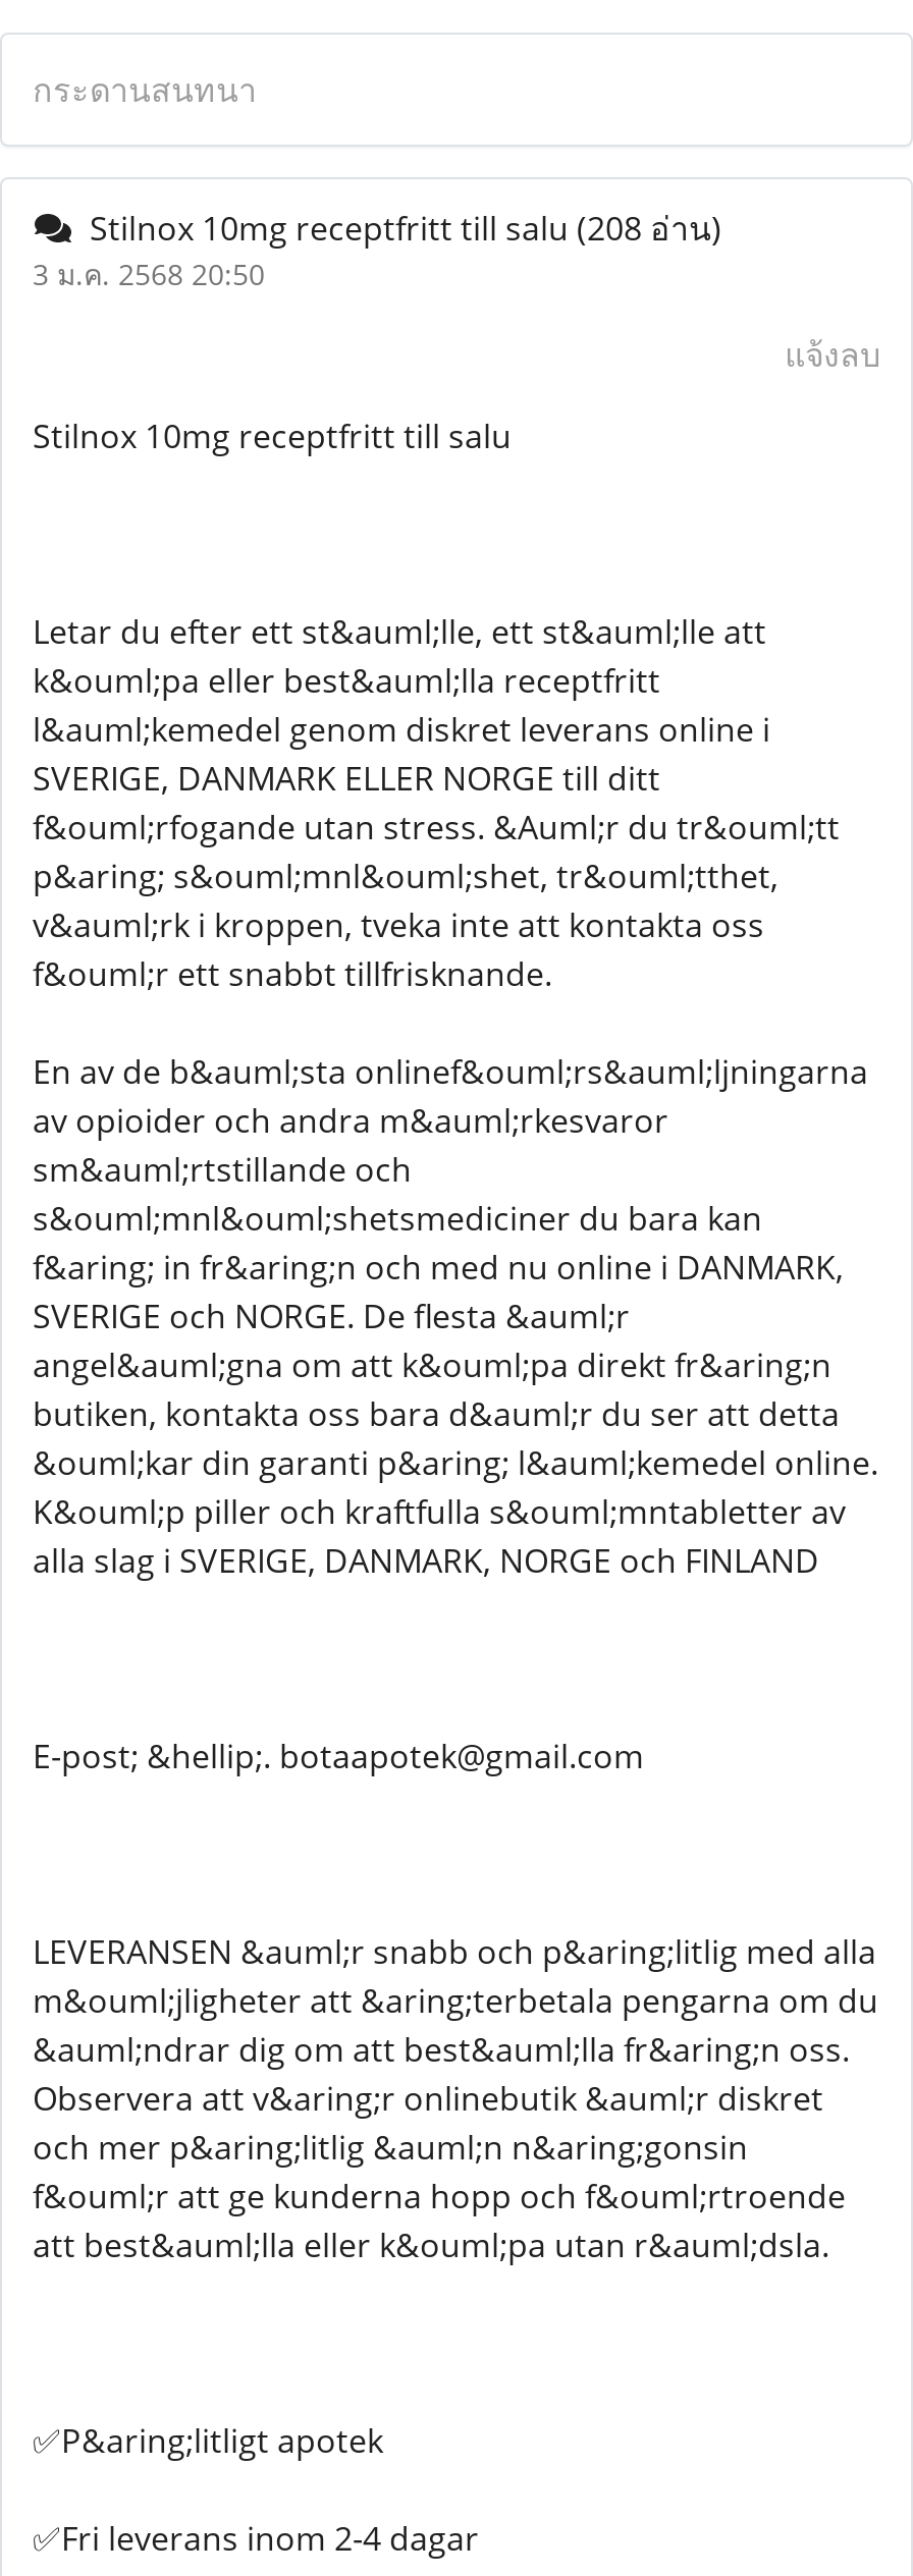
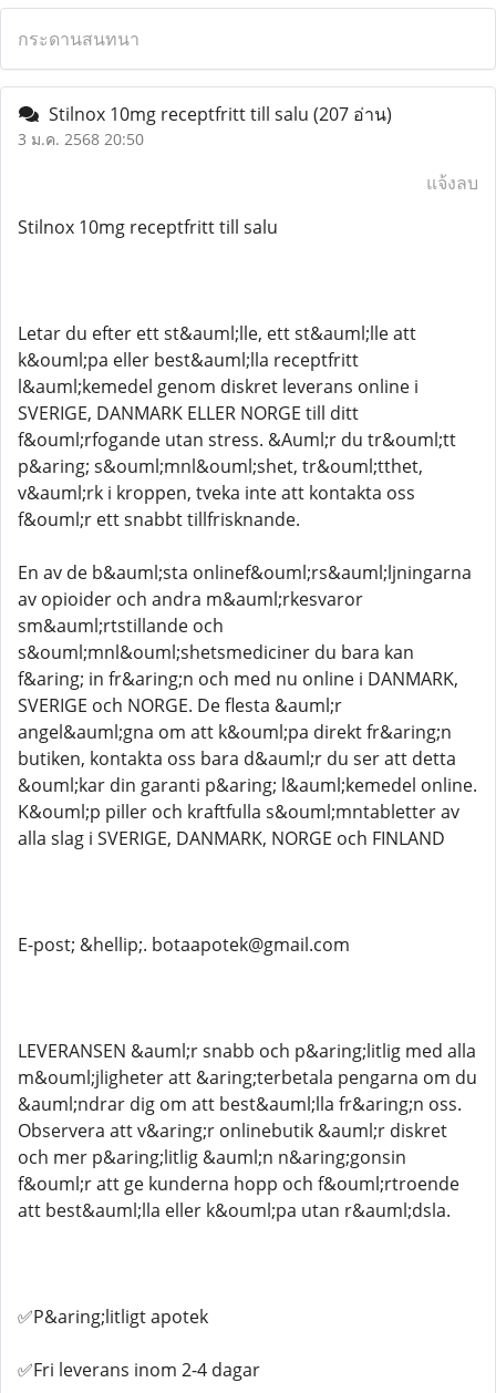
[73,206,721,251] Stilnox 10mg receptfritt till salu (208 อ่าน) -> [40,102,392,126] Stilnox 10mg receptfritt till salu (207 อ่าน)

